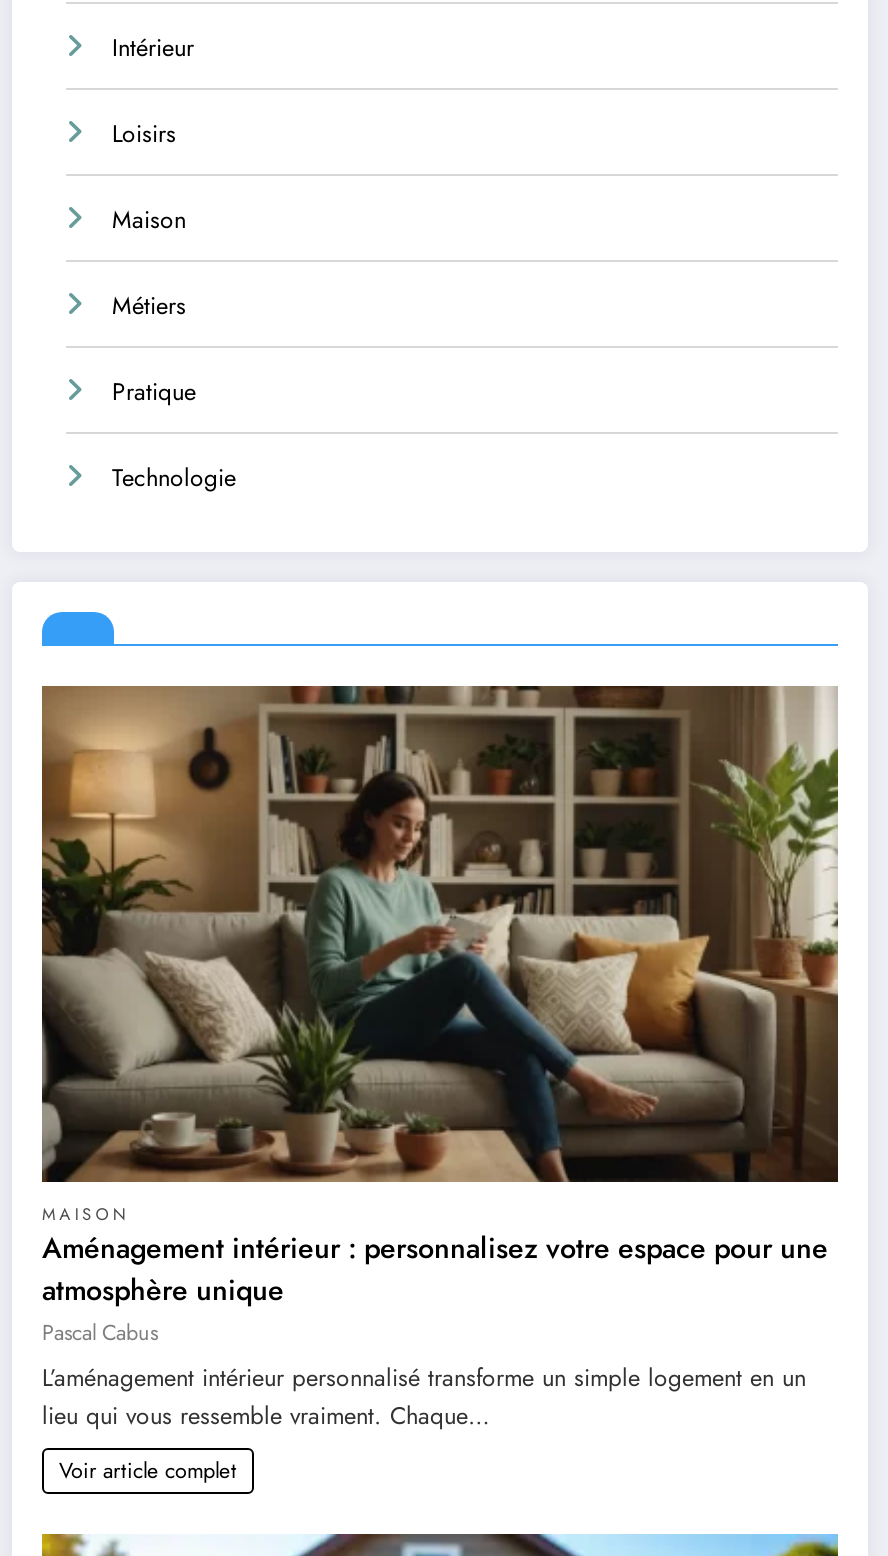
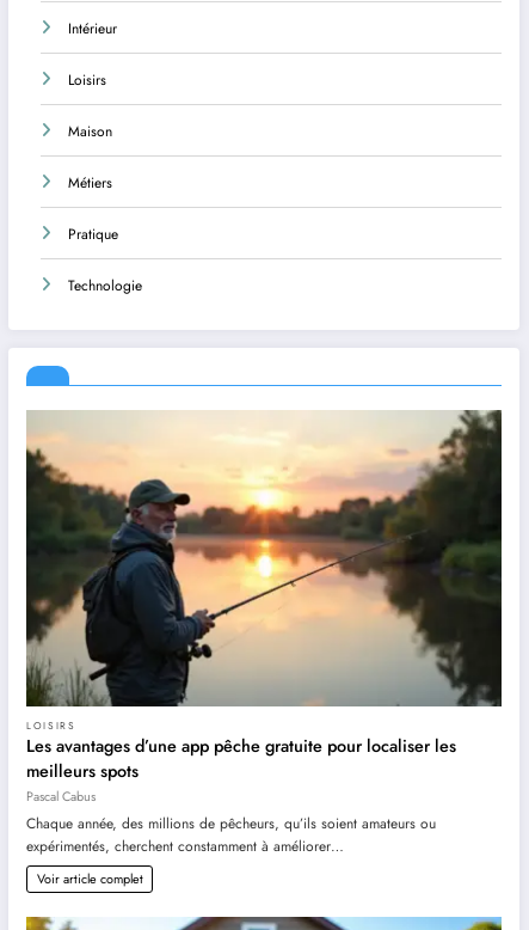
[40,684,840,1310] [image] | MAISON | Aménagement intérieur : personnalisez votre espace pour une | atmosphère unique -> [25,410,503,783] [image] | LOISIRS | Les avantages d’une app pêche gratuite pour localiser les | meilleurs spots
[42,1360,806,1434] L’aménagement intérieur personnalisé transforme un simple logement en un | lieu qui vous ressemble vraiment. Chaque… -> [26,813,436,857] Chaque année, des millions de pêcheurs, qu’ils soient amateurs ou | expérimentés, cherchent constamment à améliorer…

